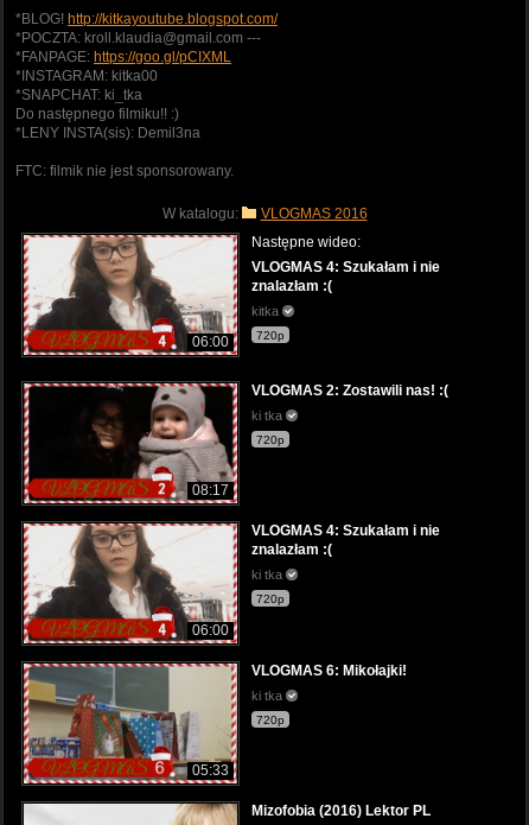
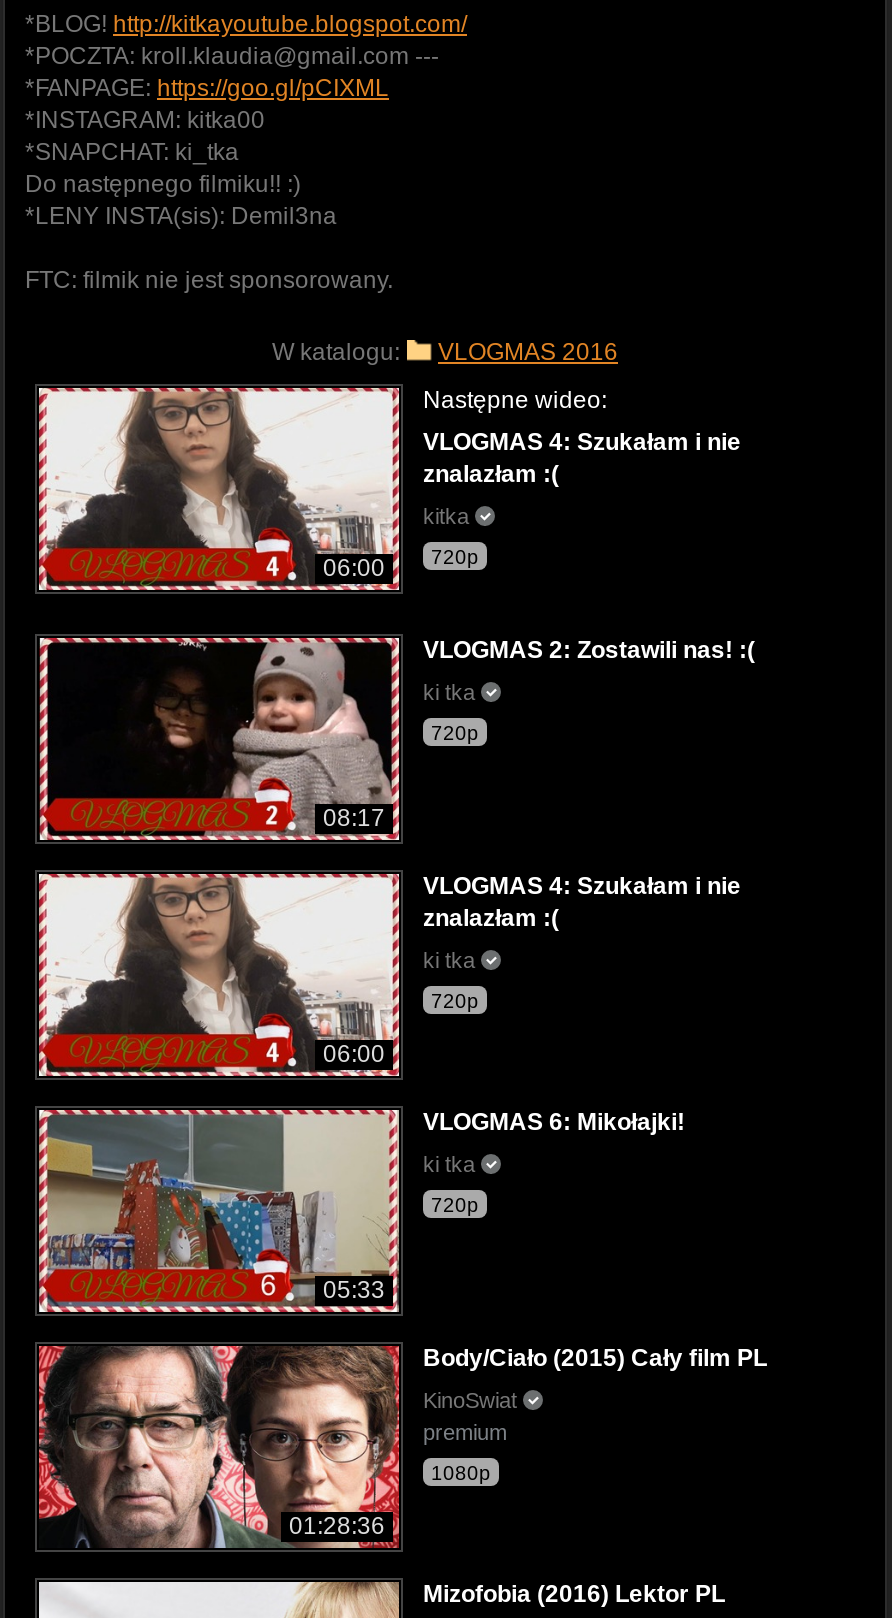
none -> [37,1344,399,1548] [image] | 01:28:36
none -> [423,1344,767,1484] Body/Ciało (2015) Cały film PL | KinoSwiat | premium | 1080p

